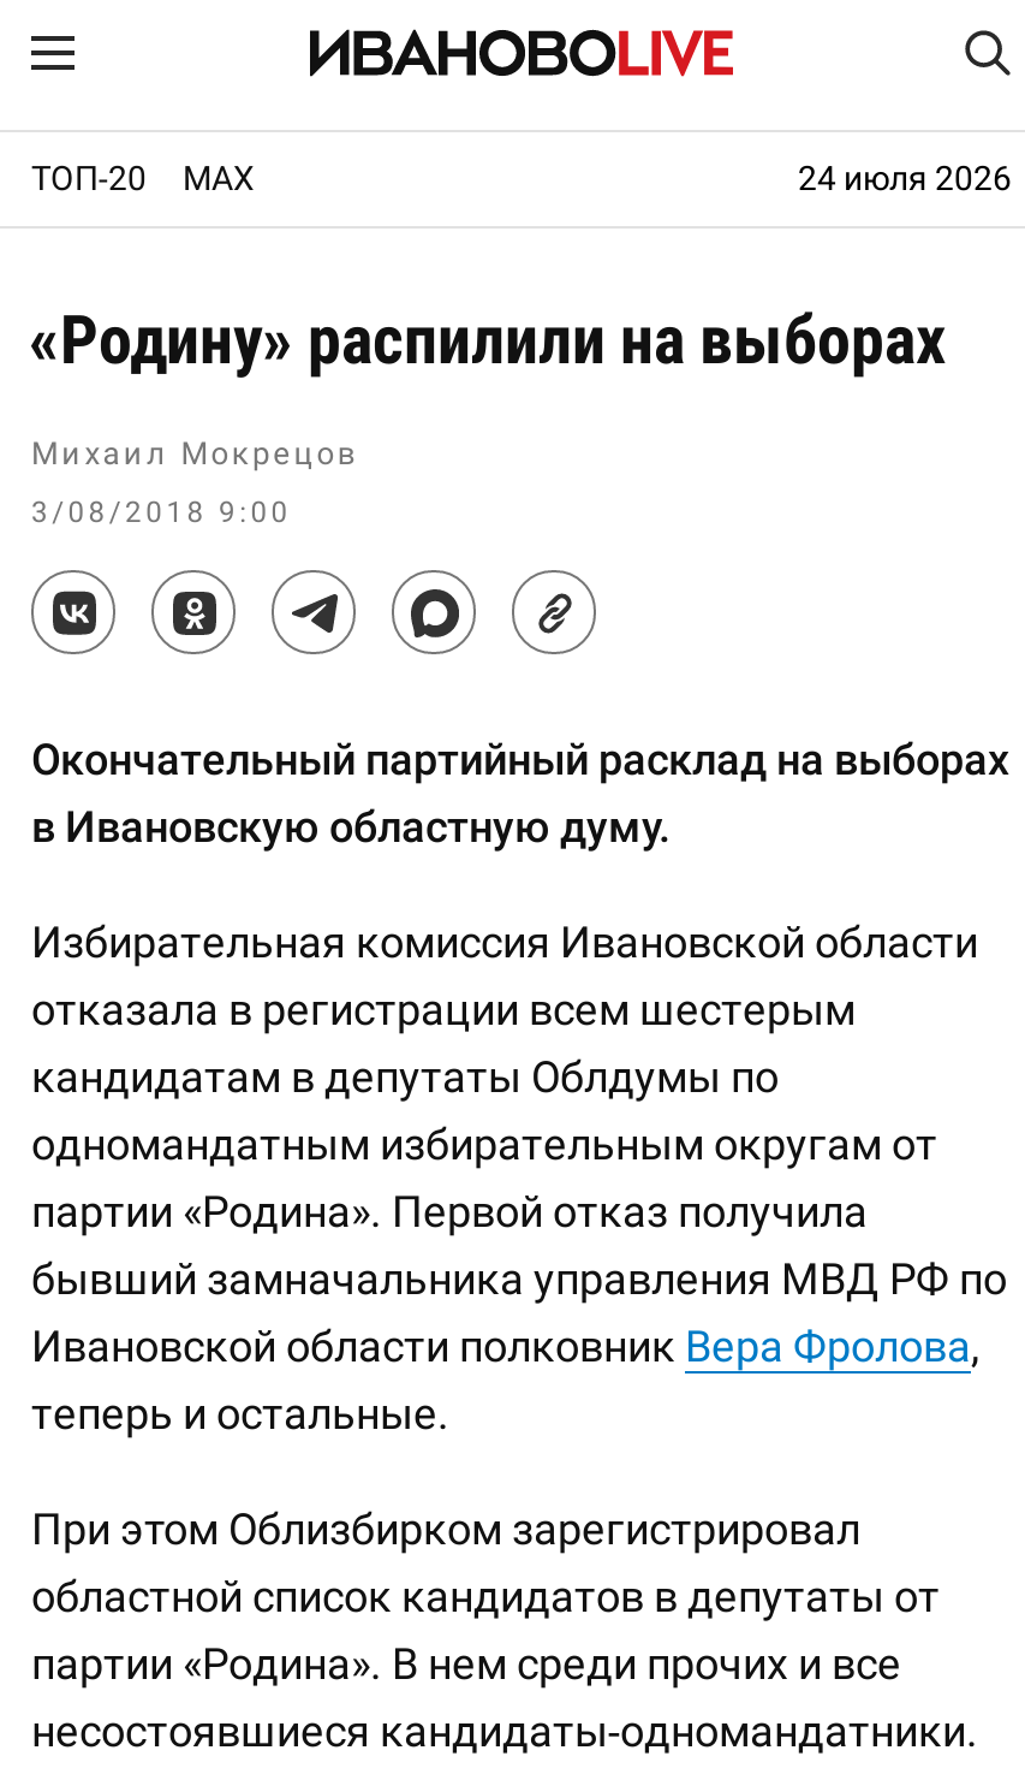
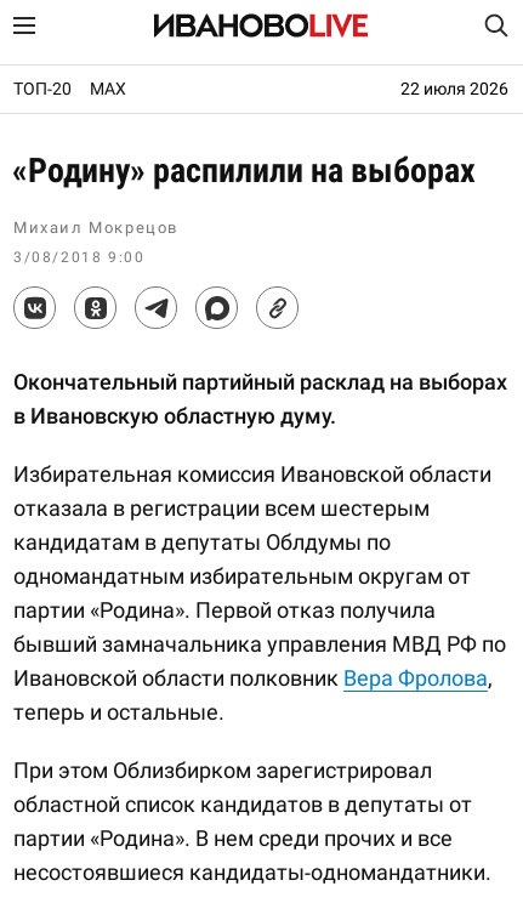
[798,159,1012,197] 24 июля 2026 -> [400,79,508,98] 22 июля 2026

